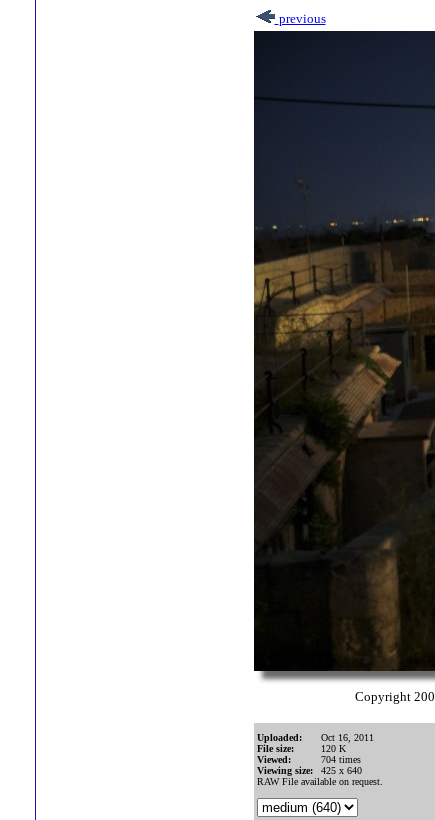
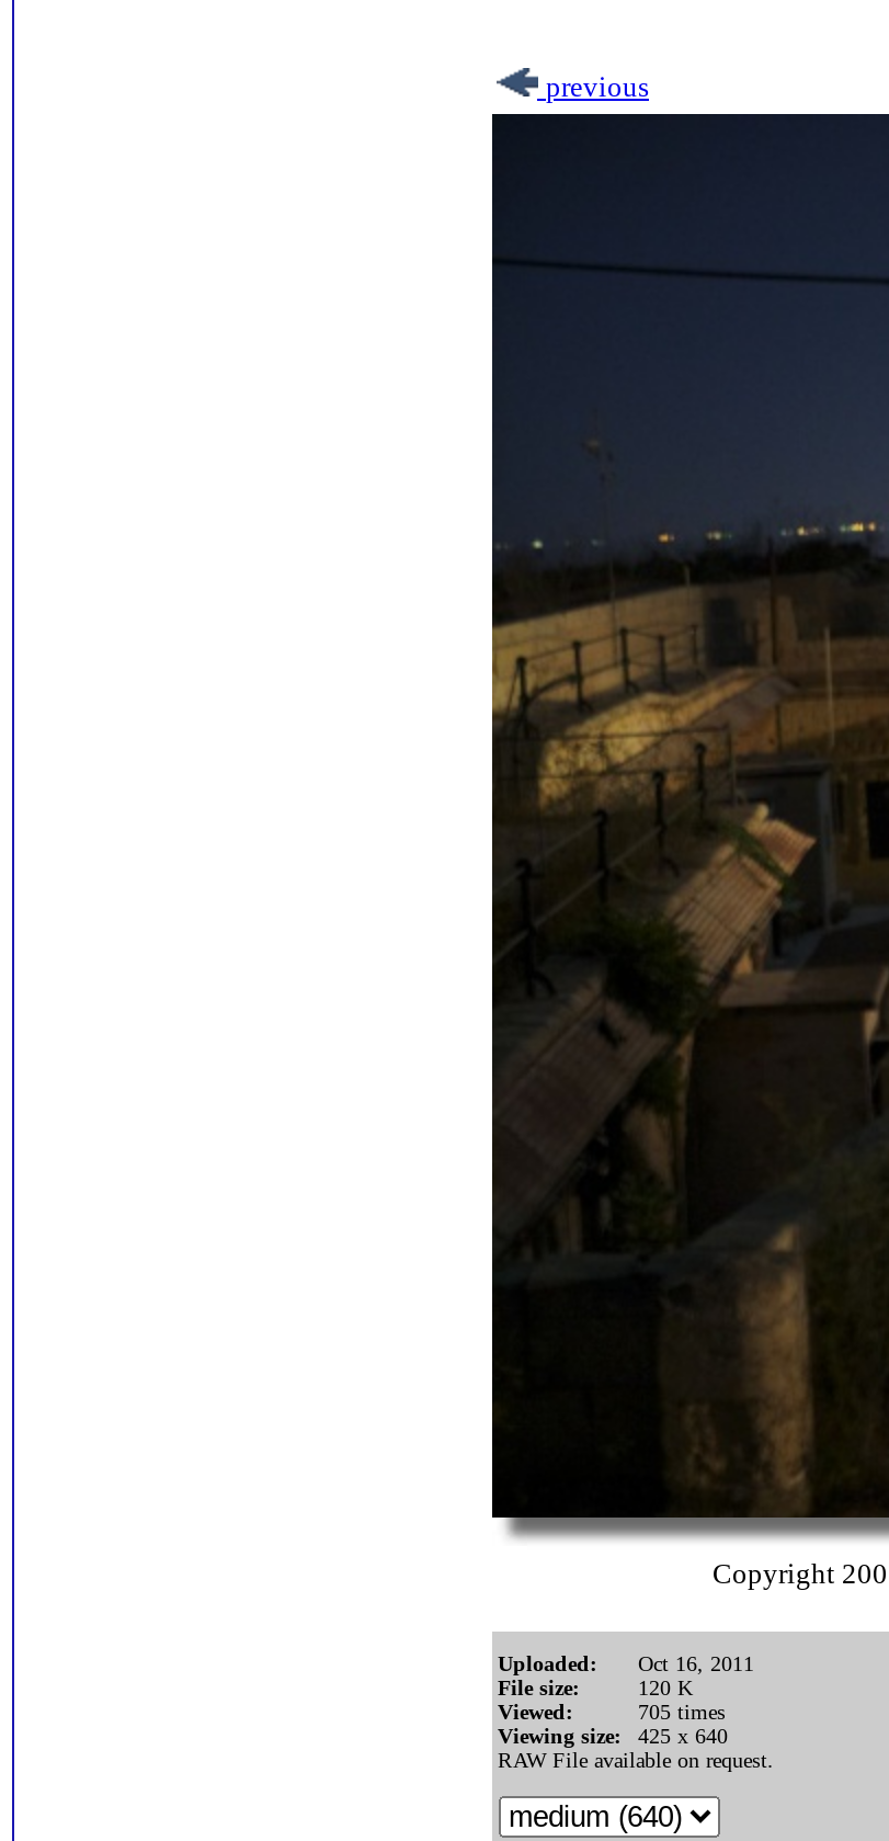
[320,754,360,765] 704 times -> [638,1700,726,1724] 705 times

